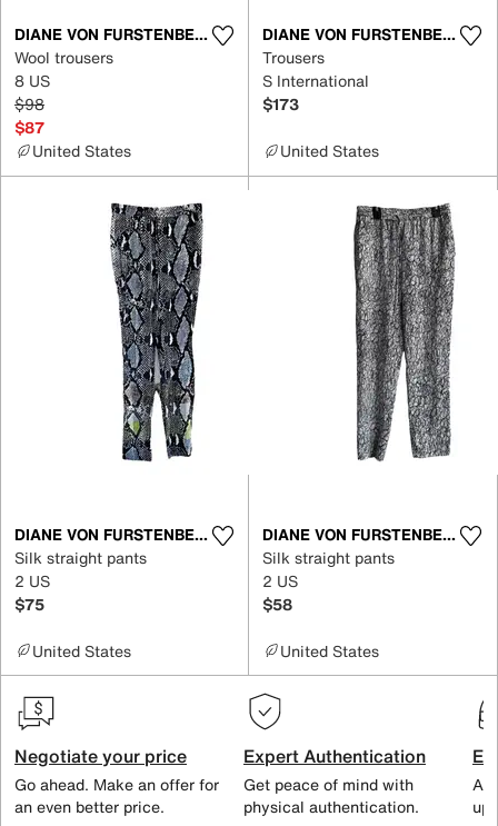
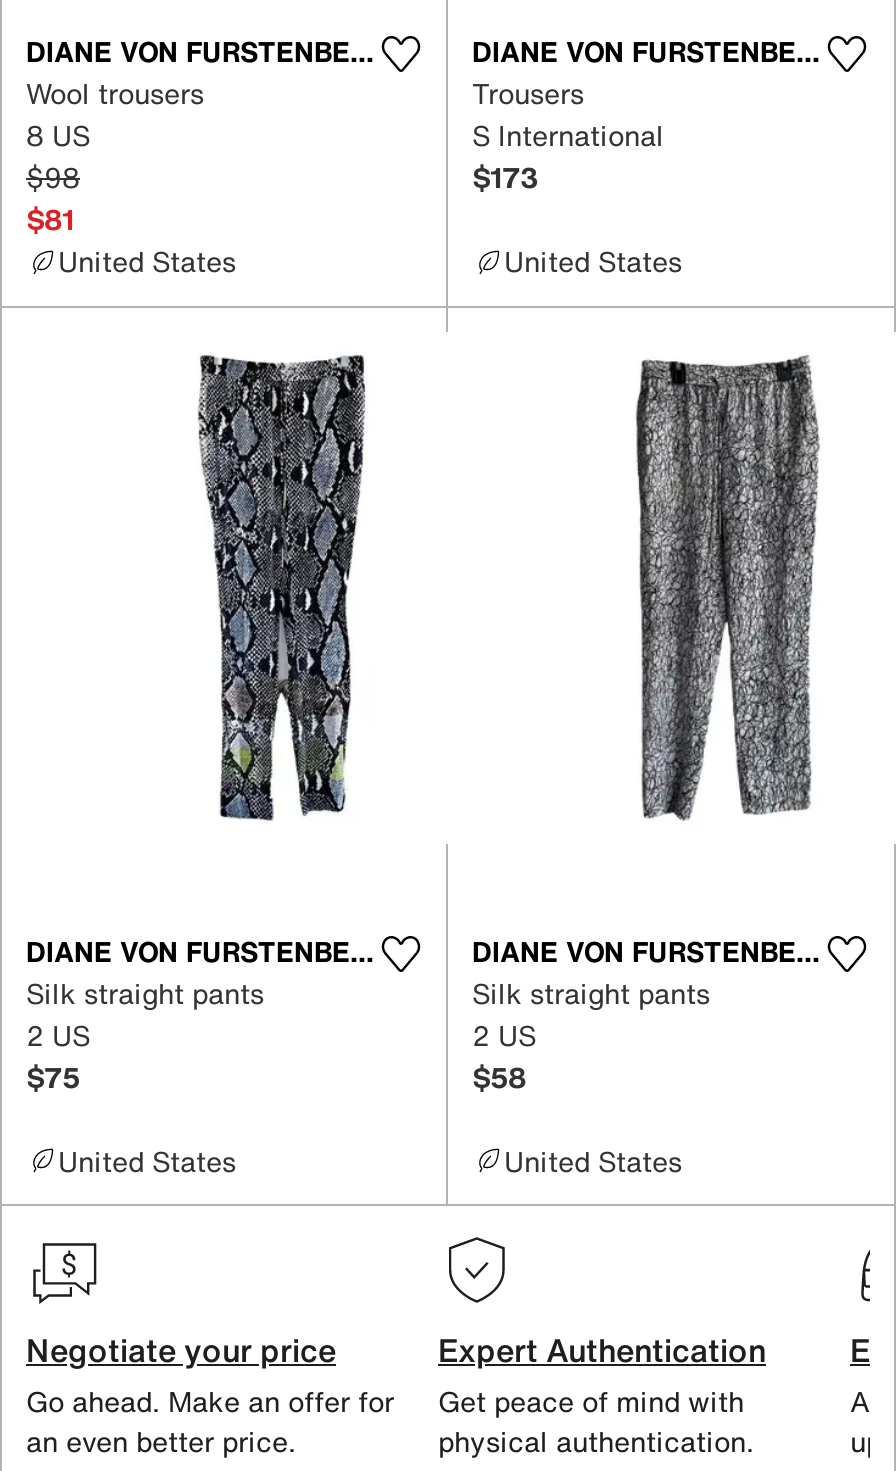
[14,116,44,139] $87 -> [26,198,74,240] $81

